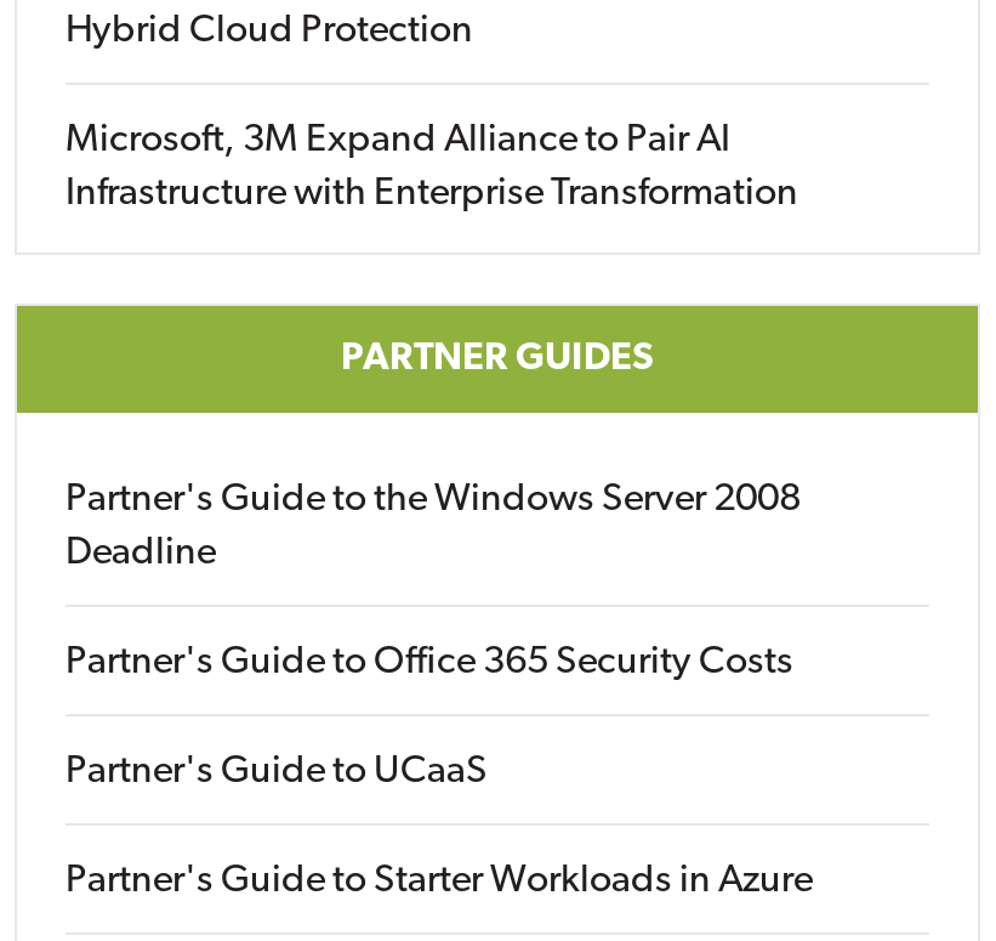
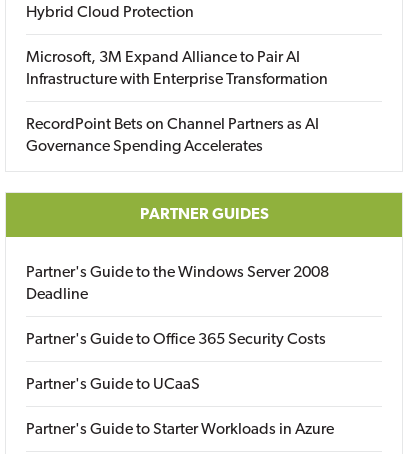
none -> [26,117,319,155] RecordPoint Bets on Channel Partners as AI | Governance Spending Accelerates

